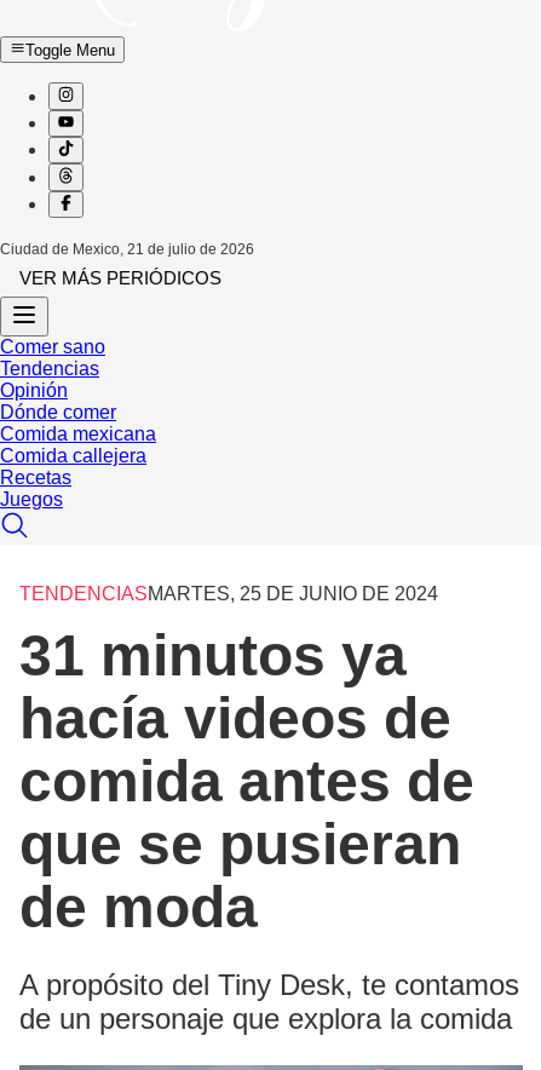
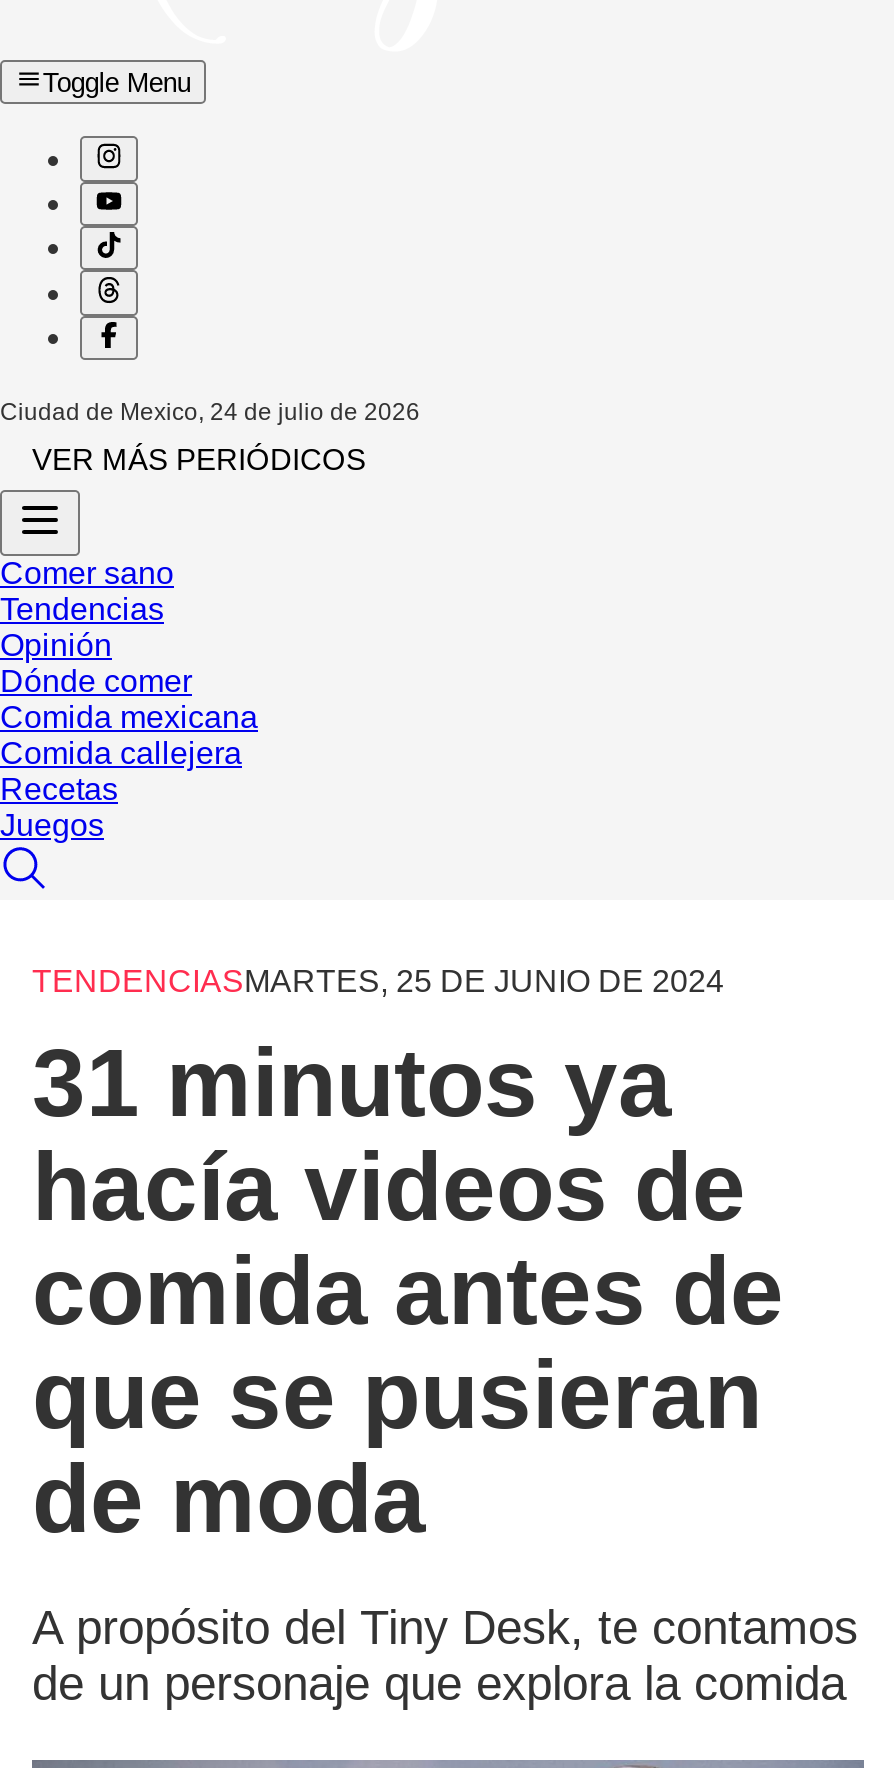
[0,241,254,258] Ciudad de Mexico, 21 de julio de 2026 -> [0,398,420,426] Ciudad de Mexico, 24 de julio de 2026

